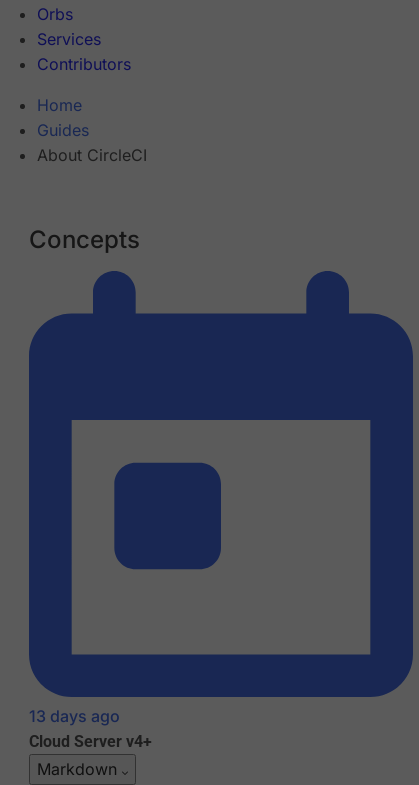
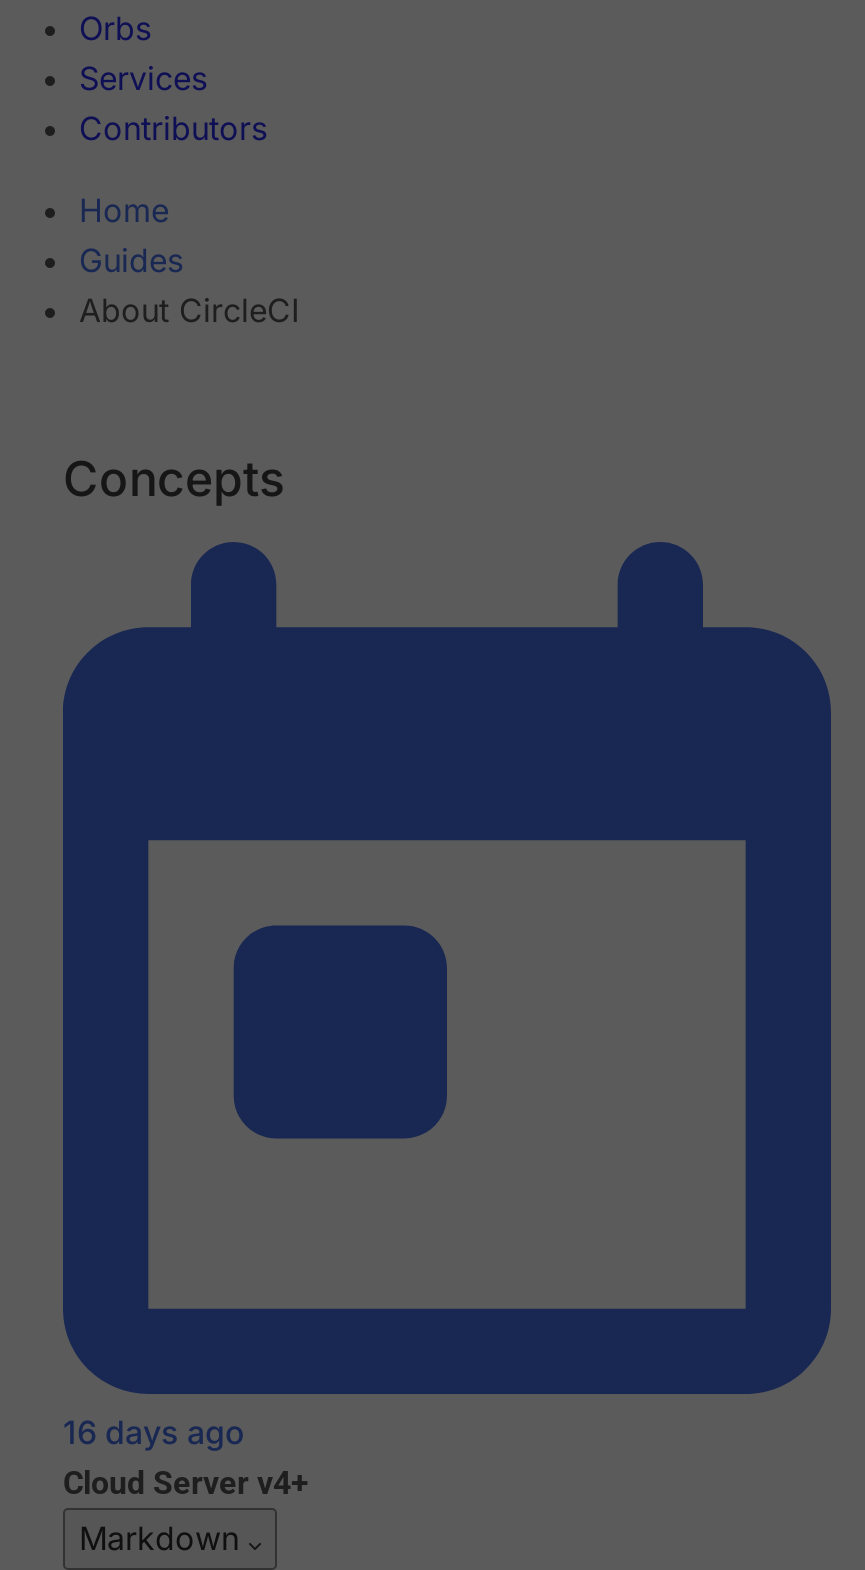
[29,706,120,726] 13 days ago -> [63,1413,245,1453] 16 days ago

